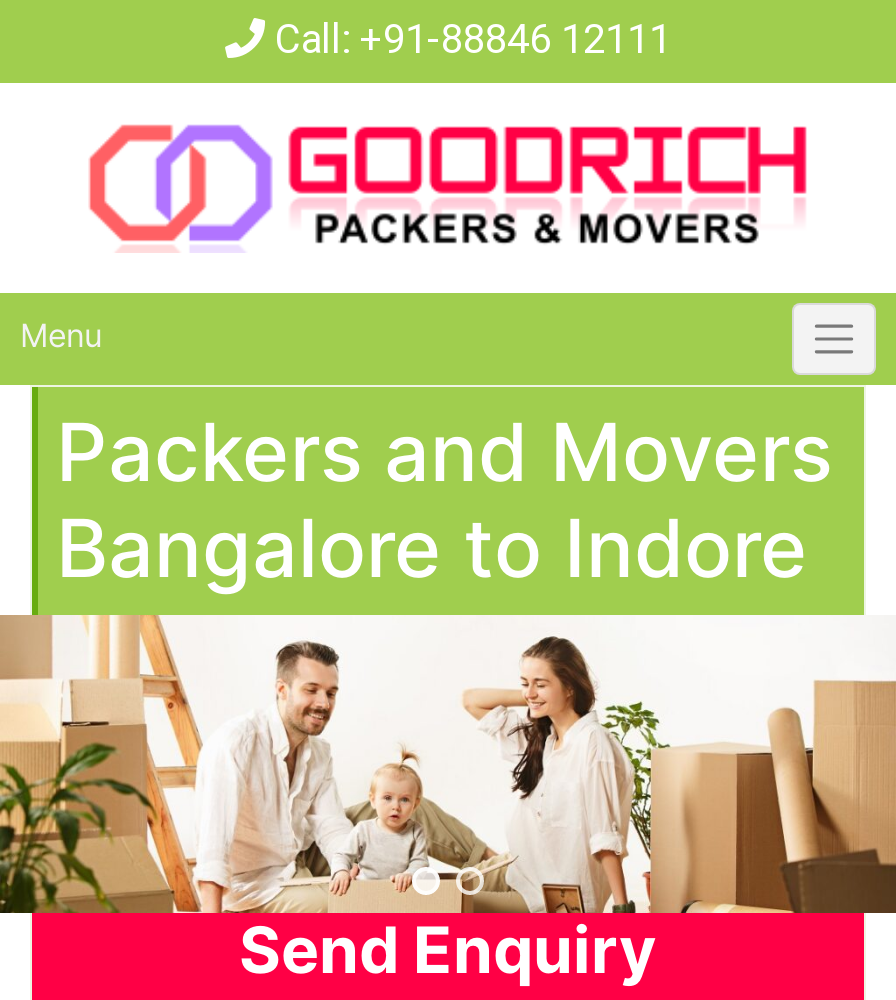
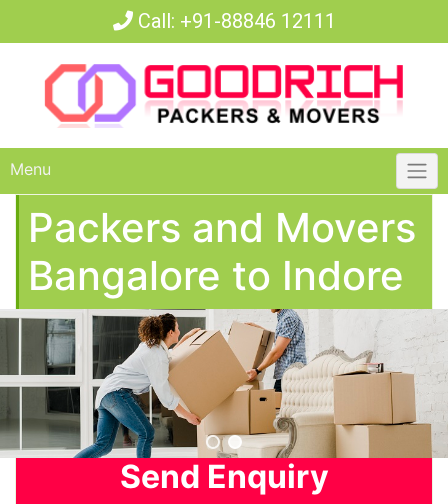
[6,613,890,915] [image] -> [3,308,445,459] [image]

